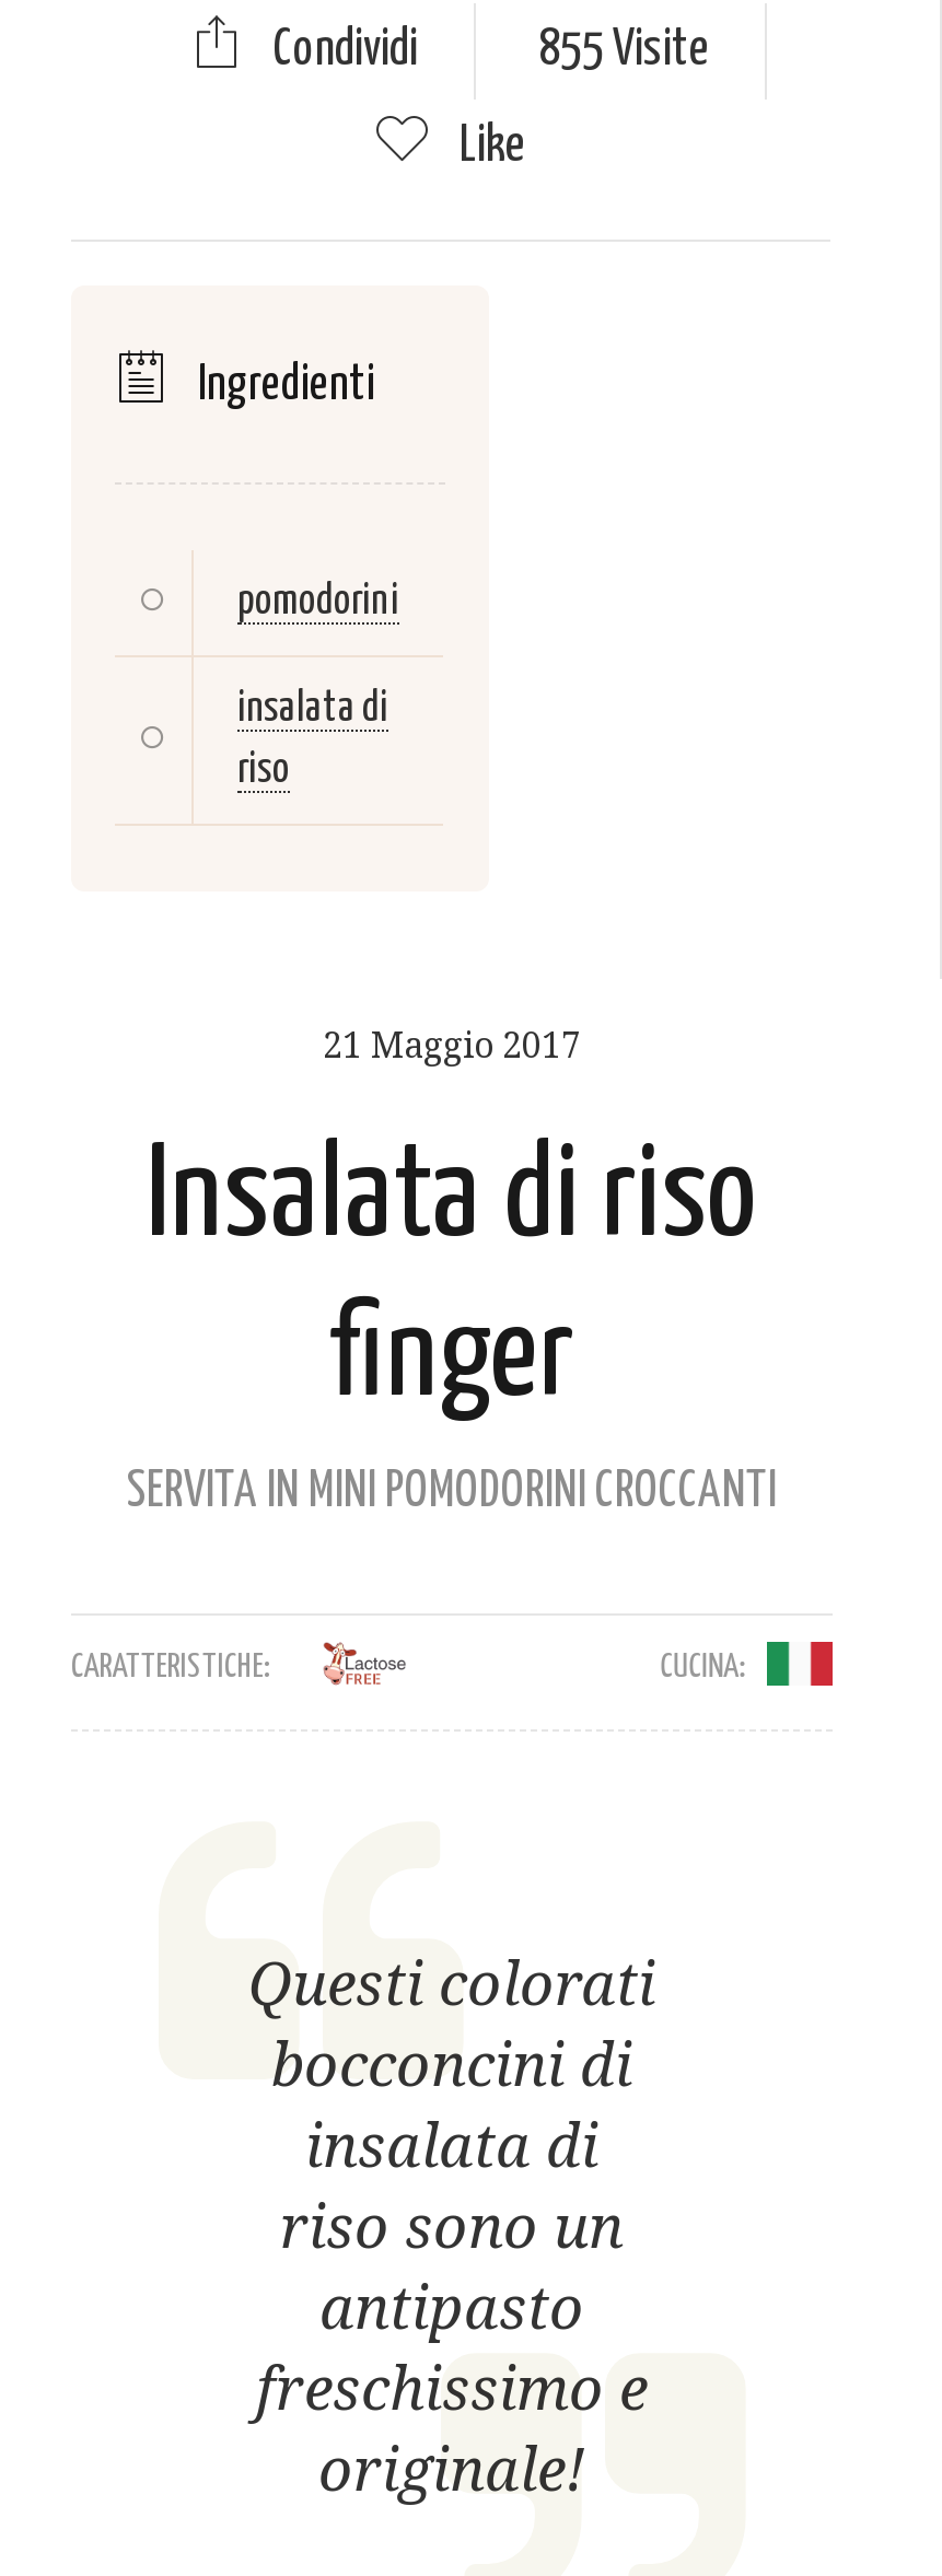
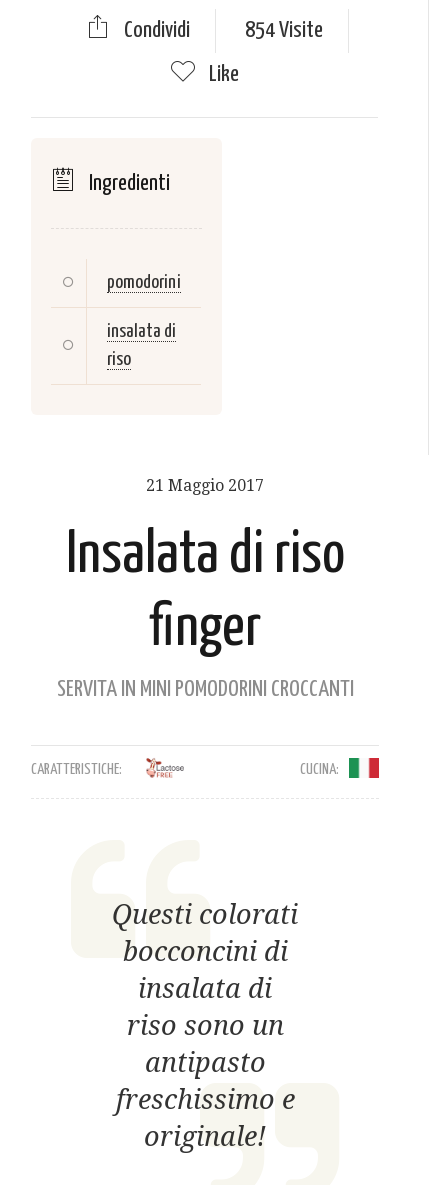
[538,26,709,76] 855 Visite -> [244,19,322,42] 854 Visite

